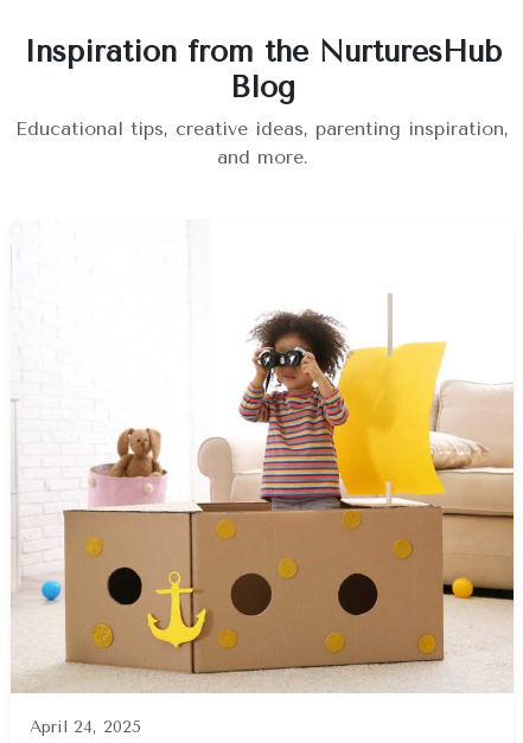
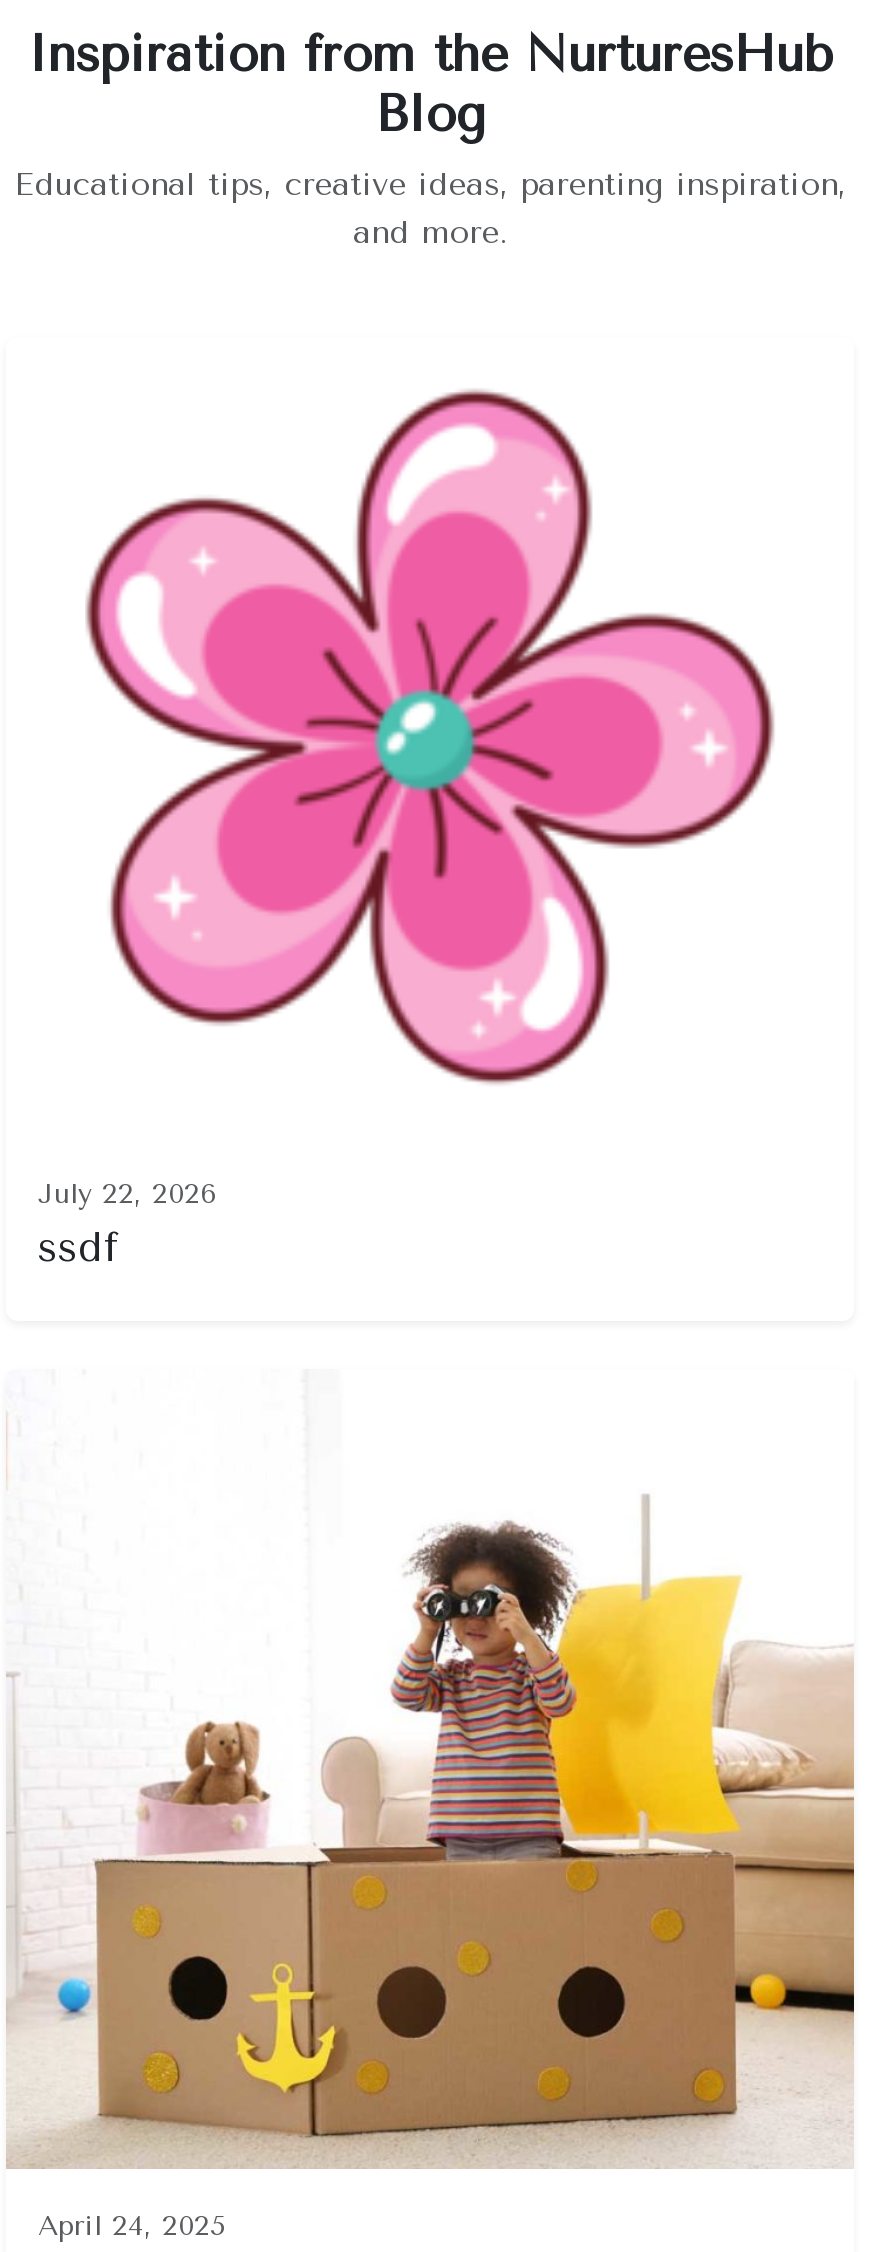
none -> [38,1177,216,1271] July 22, 2026 | ssdf
none -> [86,389,776,1085] [image]

